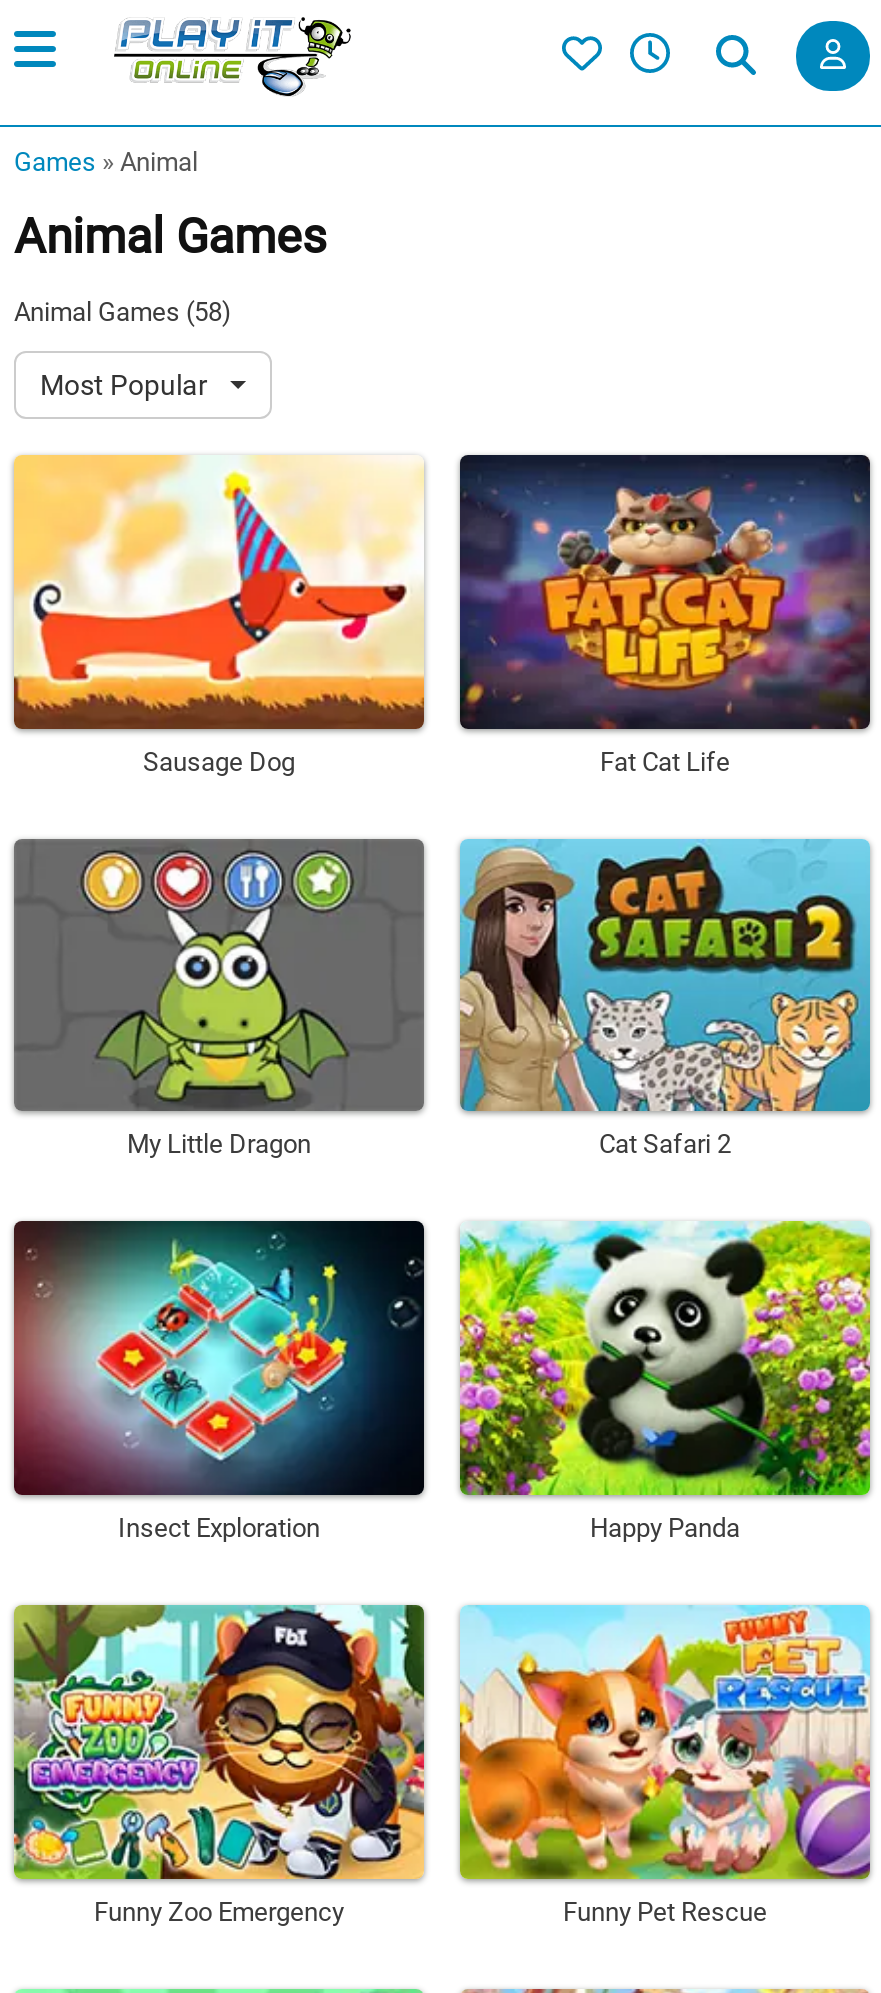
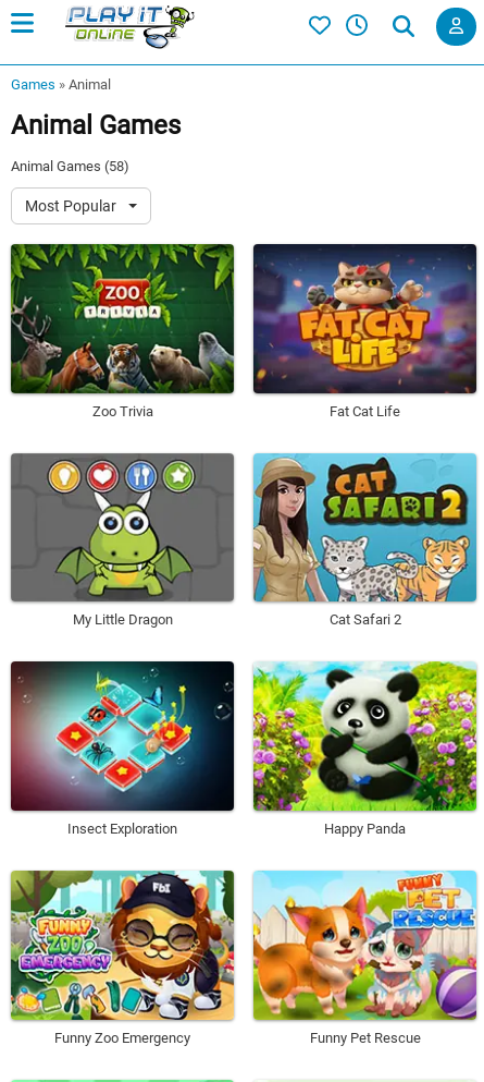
[12,453,426,777] [image] | Sausage Dog -> [10,243,235,419] [image] | Zoo Trivia

